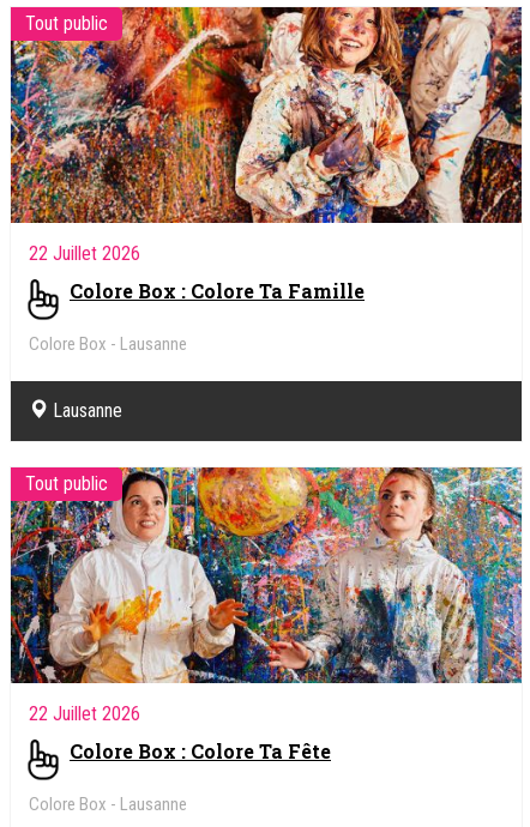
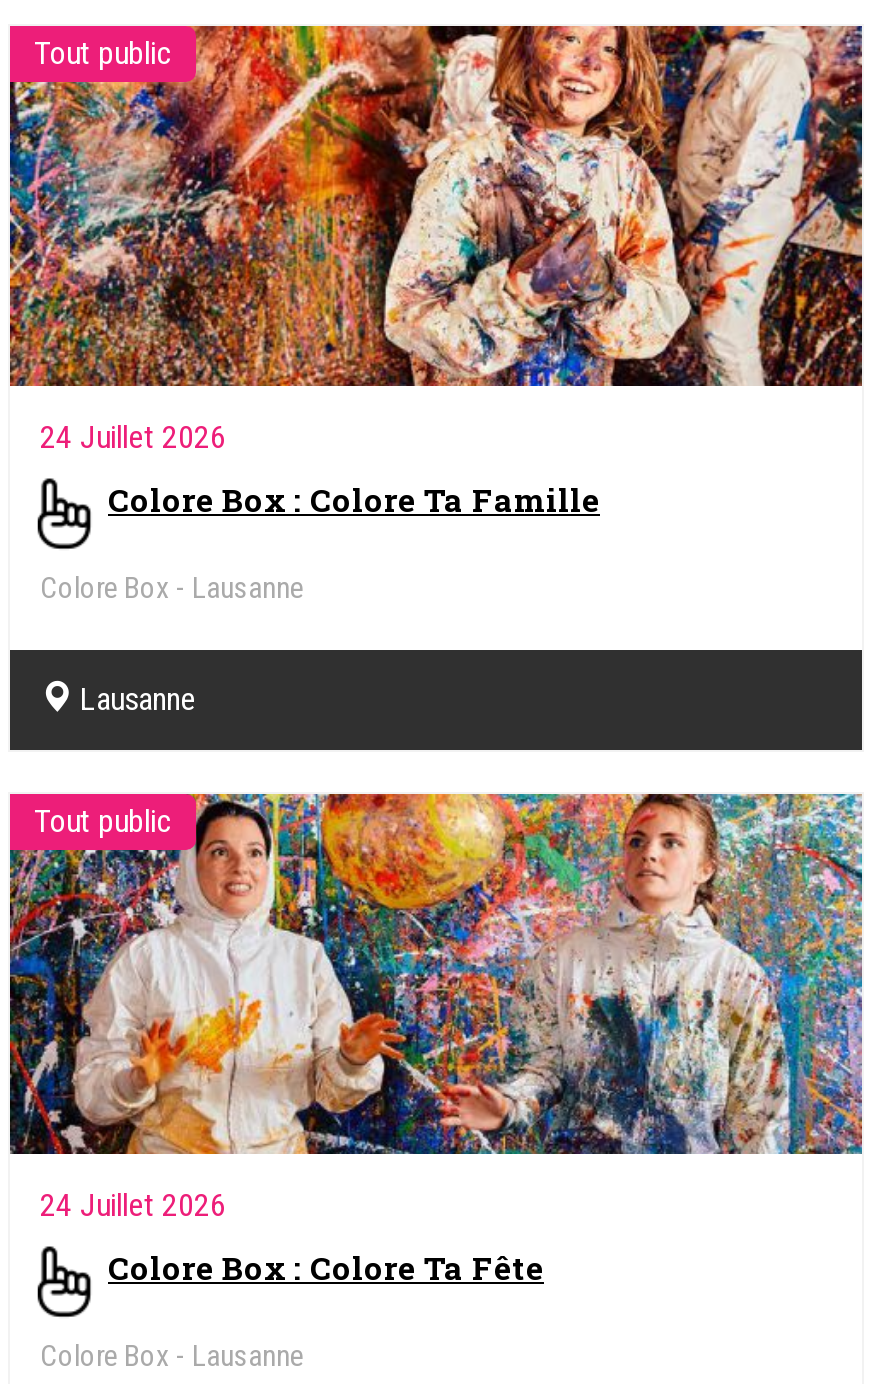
[29,242,140,264] 22 Juillet 2026 -> [40,417,226,455] 24 Juillet 2026
[29,702,140,725] 22 Juillet 2026 -> [40,1185,226,1223] 24 Juillet 2026

